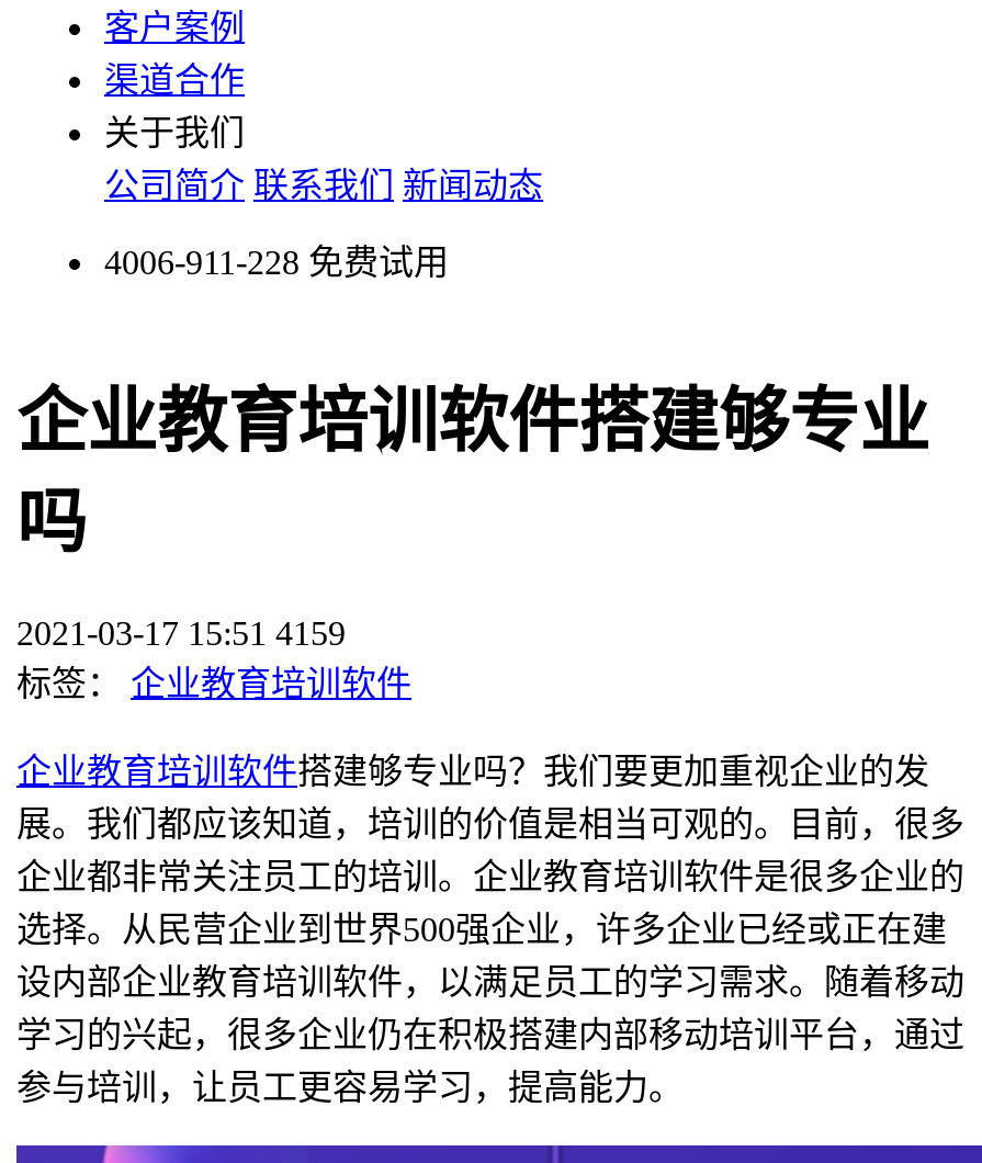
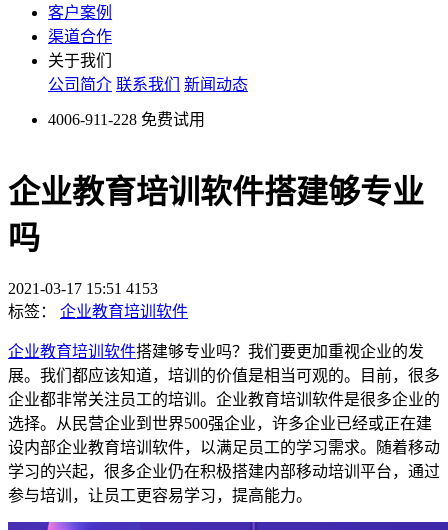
[16,614,346,651] 2021-03-17 15:51 4159 -> [8,280,158,297] 2021-03-17 15:51 4153

